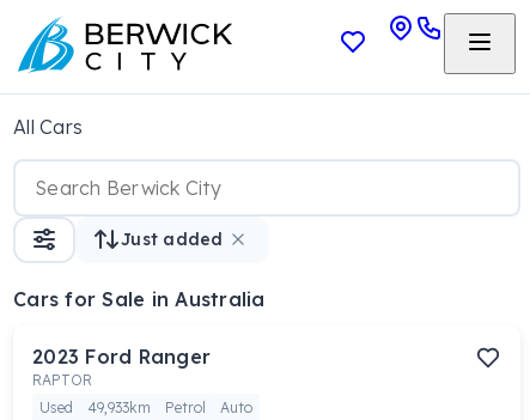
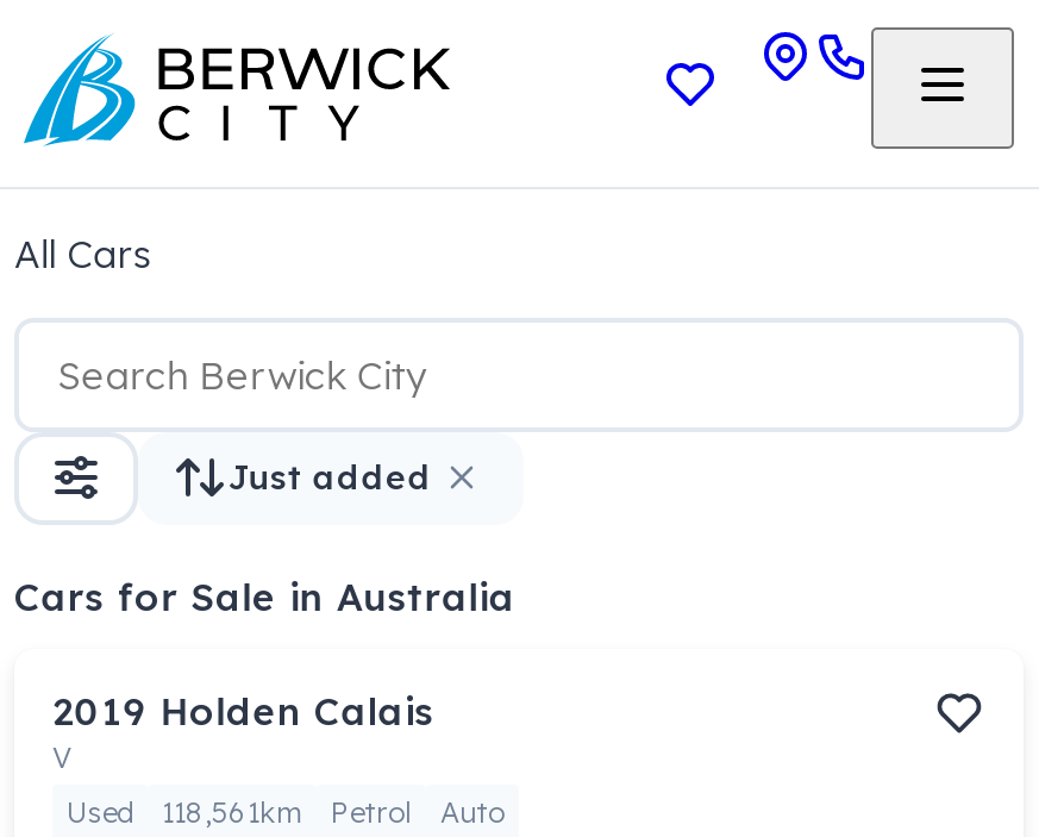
[32,345,211,389] 2023 Ford Ranger | RAPTOR -> [52,687,434,775] 2019 Holden Calais | V
[39,398,252,416] Used 49,933km Petrol Auto -> [67,794,505,830] Used 118,561km Petrol Auto

